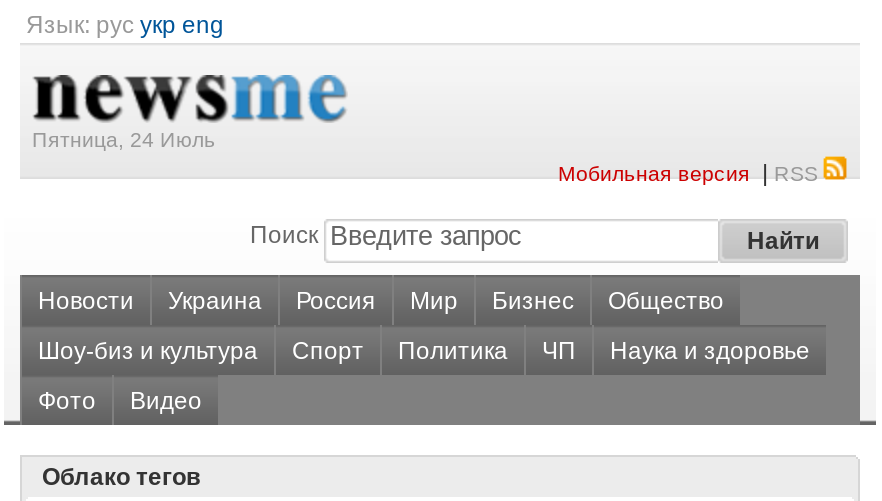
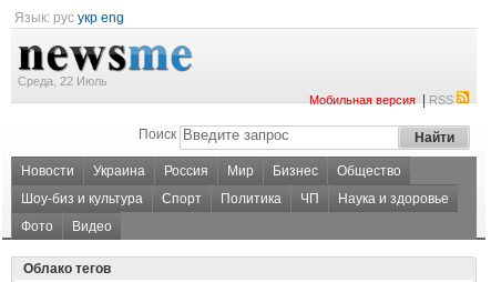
[32,127,216,151] Пятница, 24 Июль -> [18,74,108,88] Среда, 22 Июль

